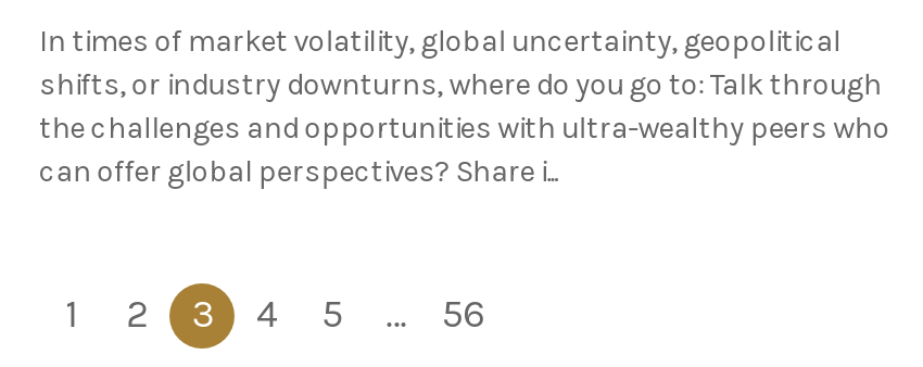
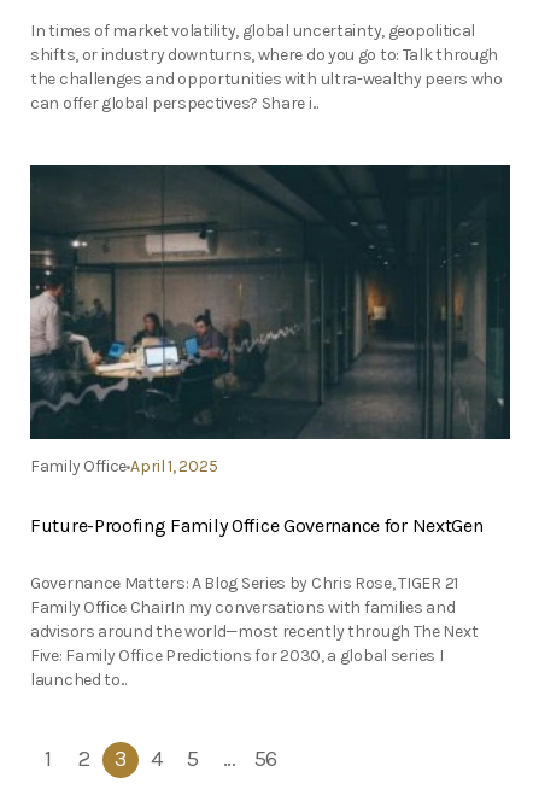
none -> [29,164,511,691] [image] | Family Office April 1, 2025 | Future-Proofing Family Office Governance for NextGen | Governance Matters: A Blog Series by Chris Rose, TIGER 21 | Family Office ChairIn my conversations with families and | advisors around the world—most recently through The Next | Five: Family Office Predictions for 2030, a global series I | launched to...

